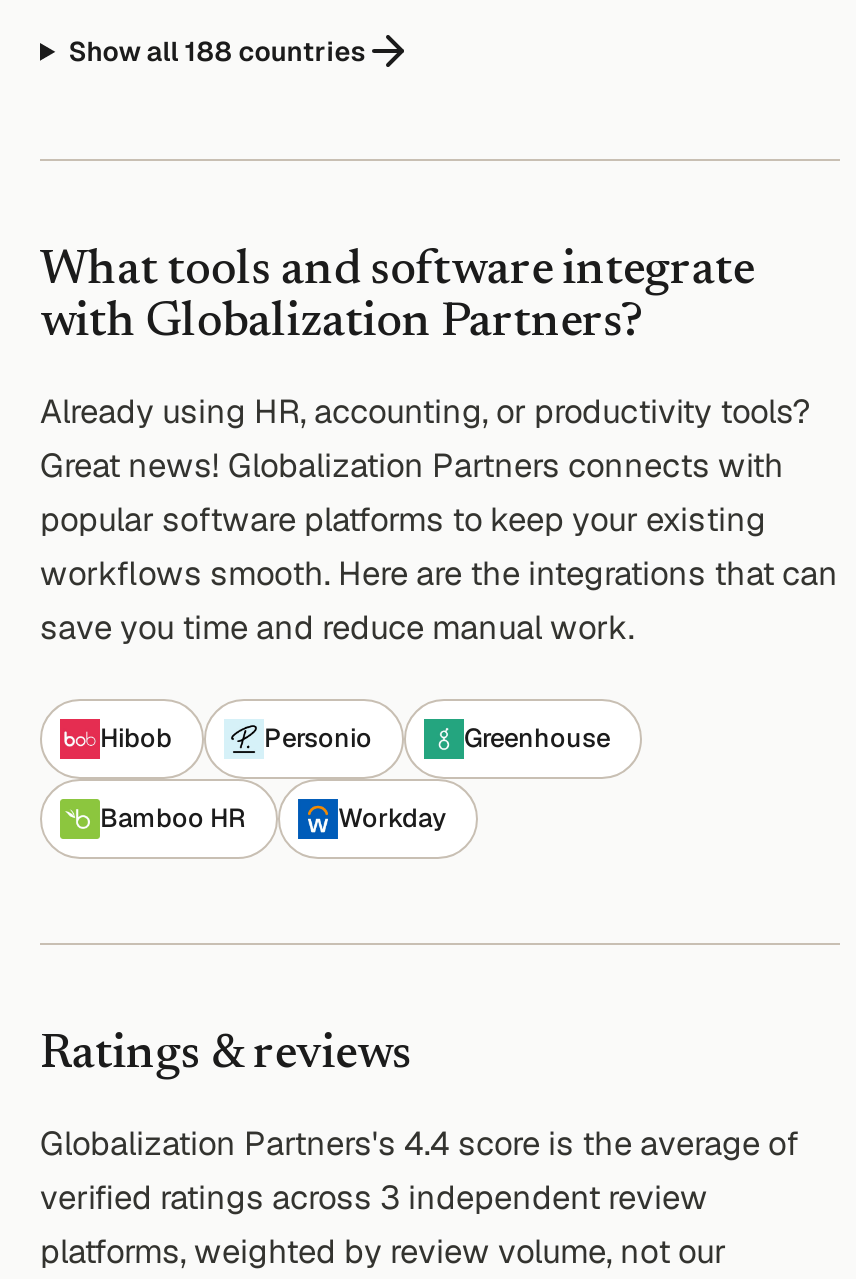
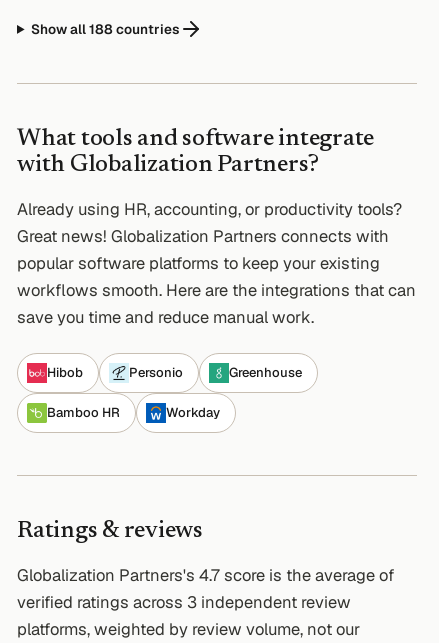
[40,1122,800,1166] Globalization Partners's 4.4 score is the average of -> [17,564,395,586] Globalization Partners's 4.7 score is the average of

